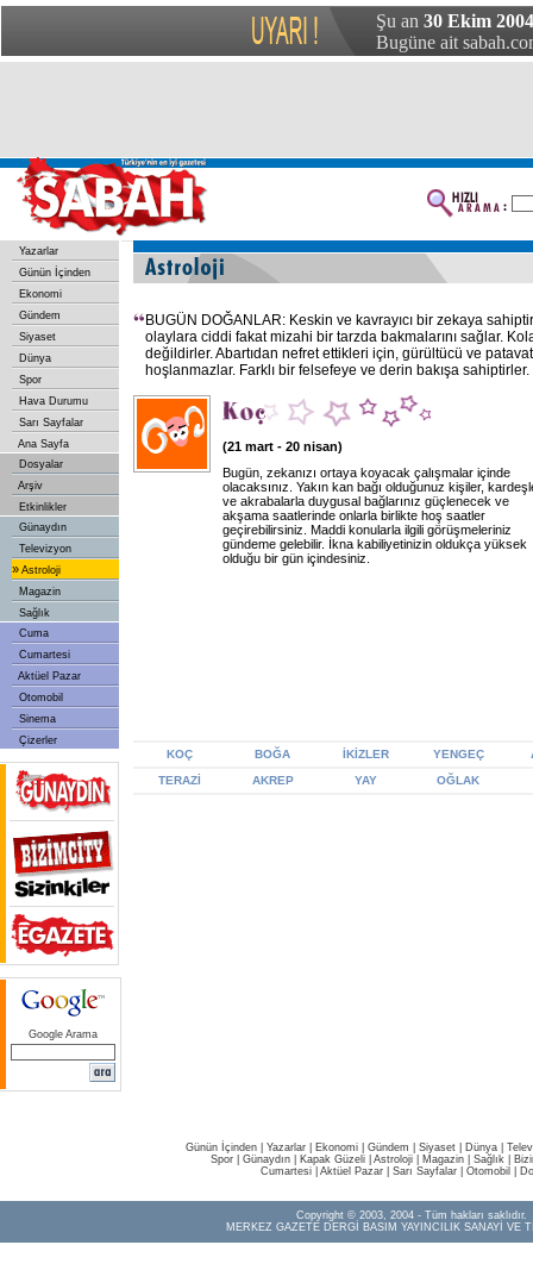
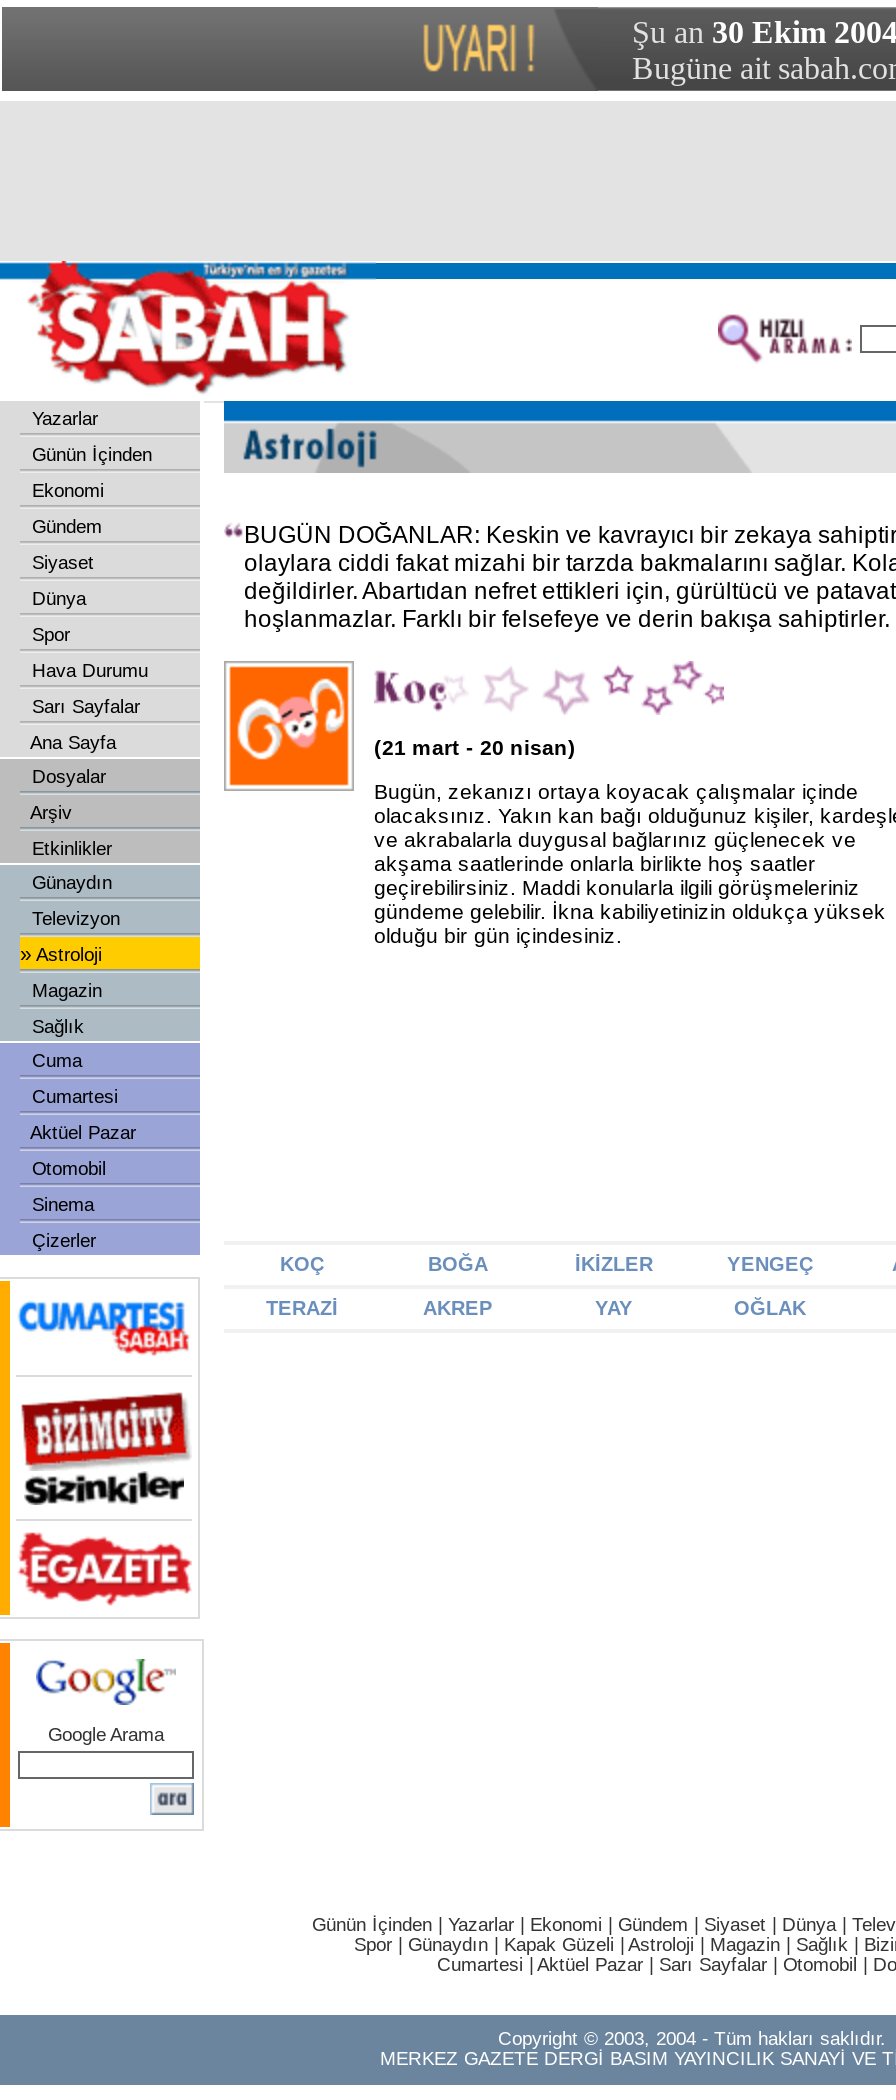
[11,769,111,813] [image] -> [16,1291,188,1359] [image]

